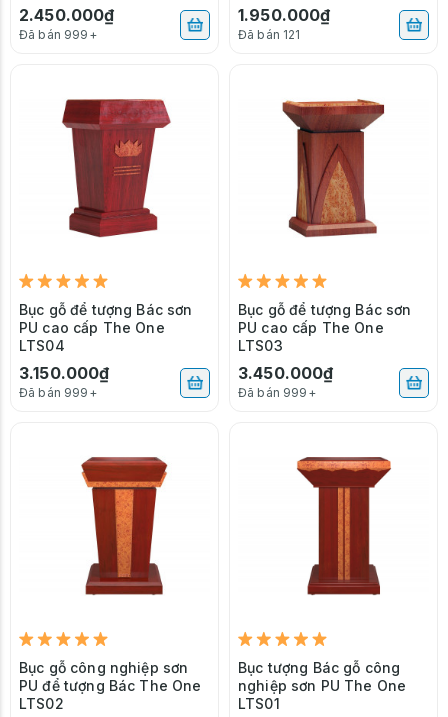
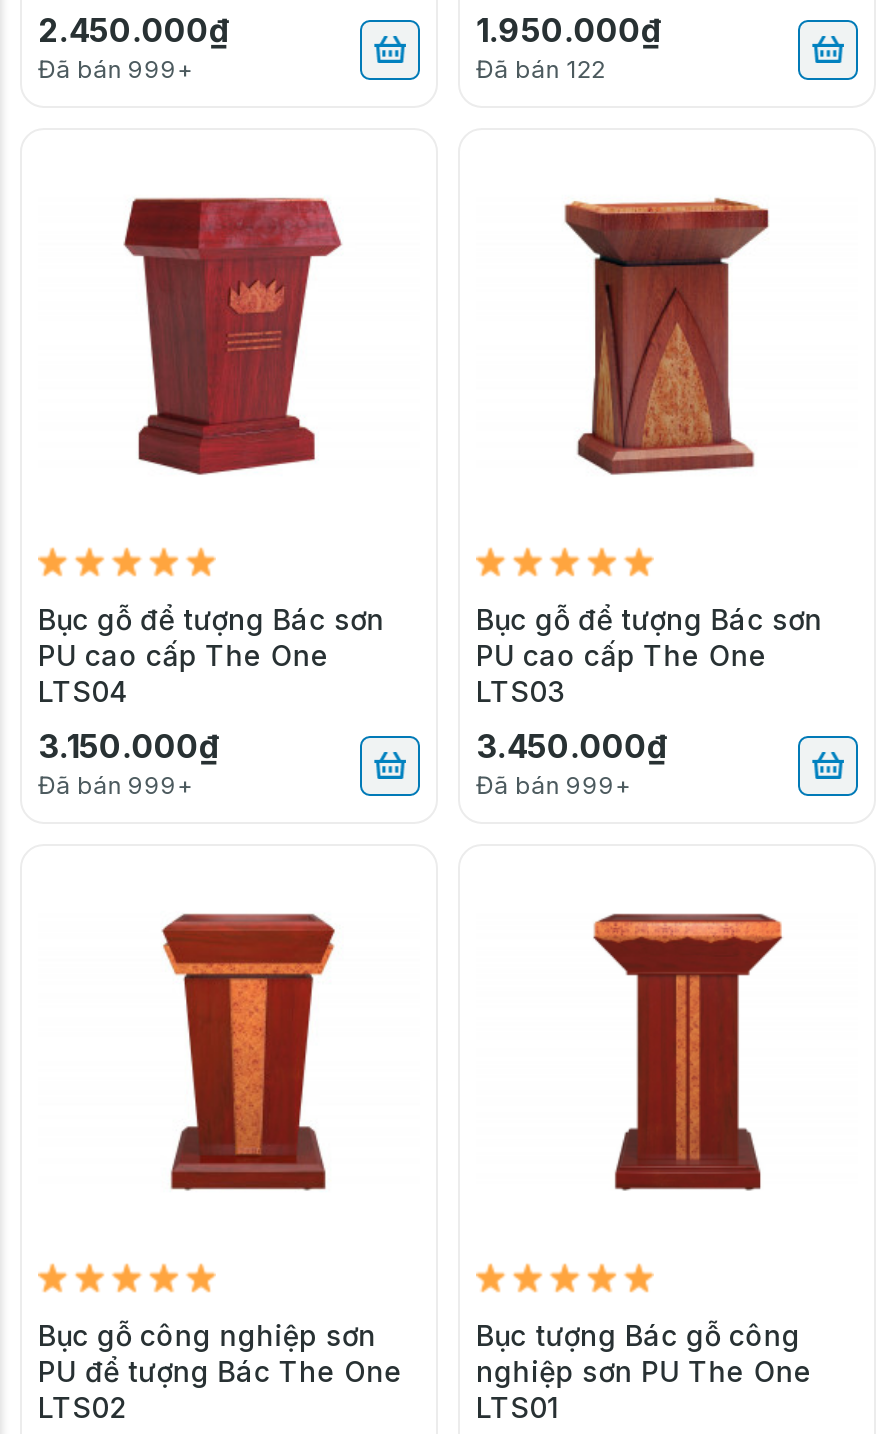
[238,27,300,42] Đã bán 121 -> [476,54,605,84] Đã bán 122

